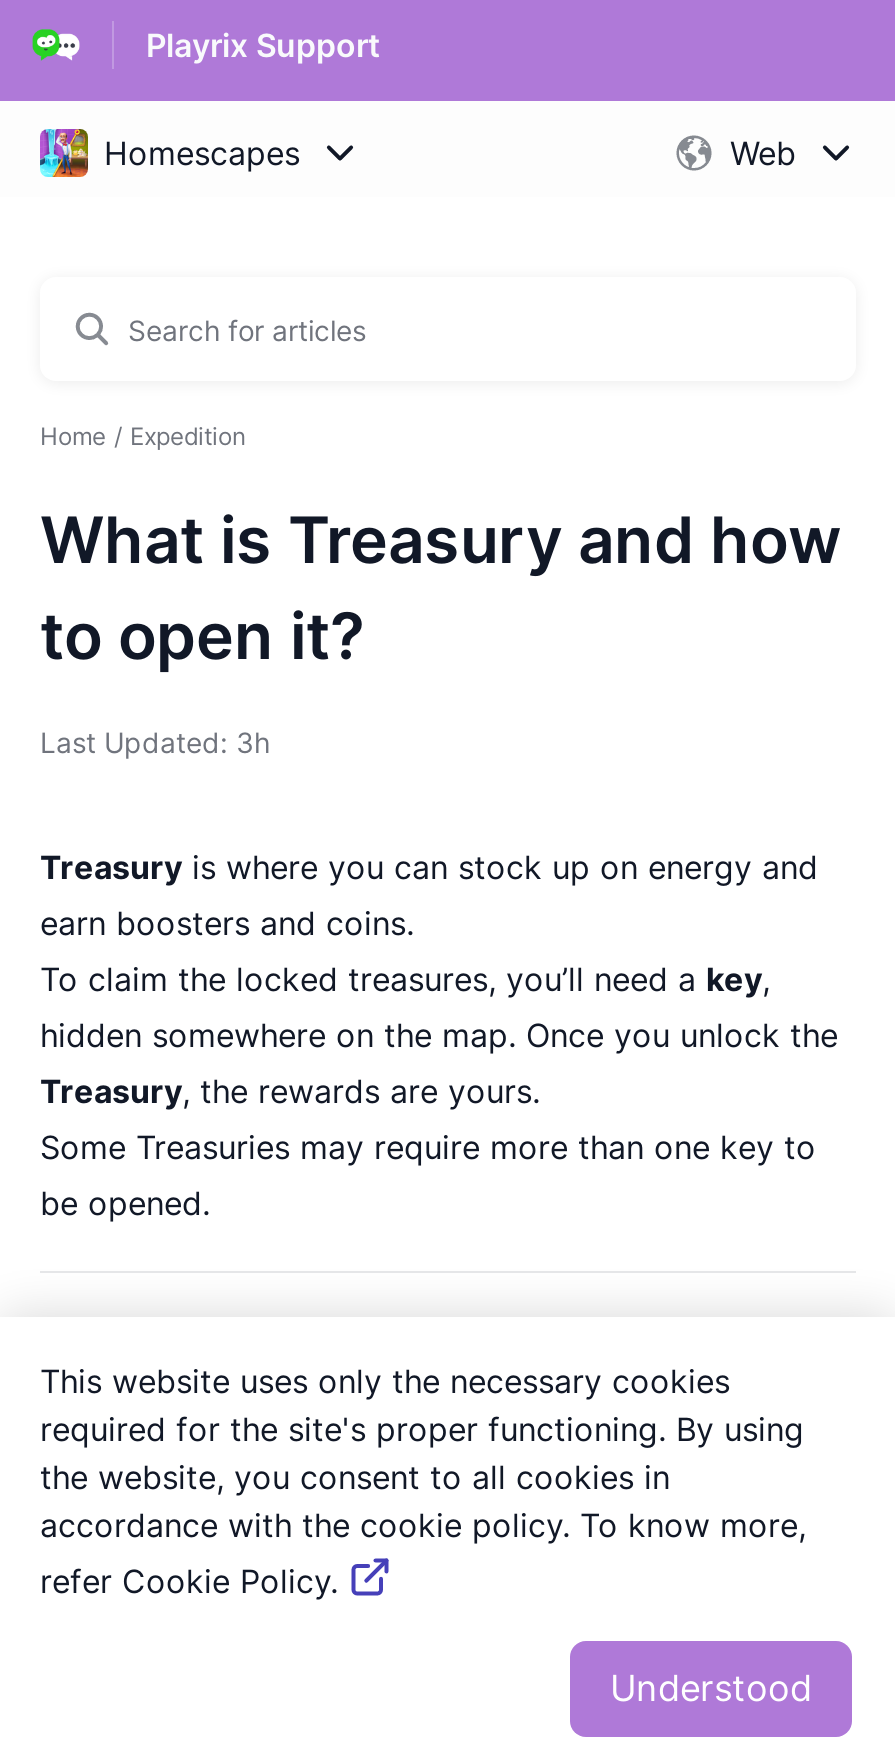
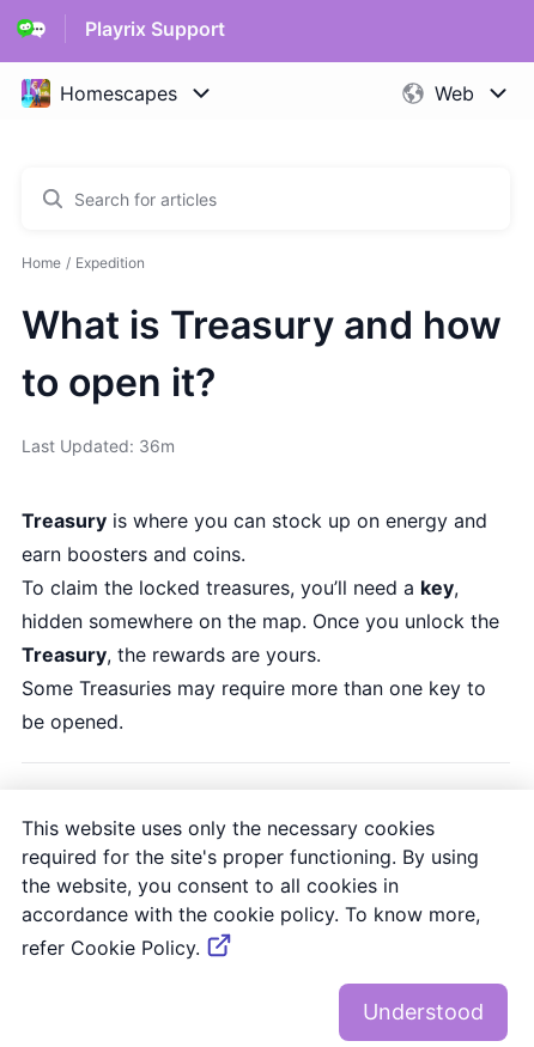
[40,725,270,759] Last Updated: 3h -> [22,436,175,456] Last Updated: 36m

